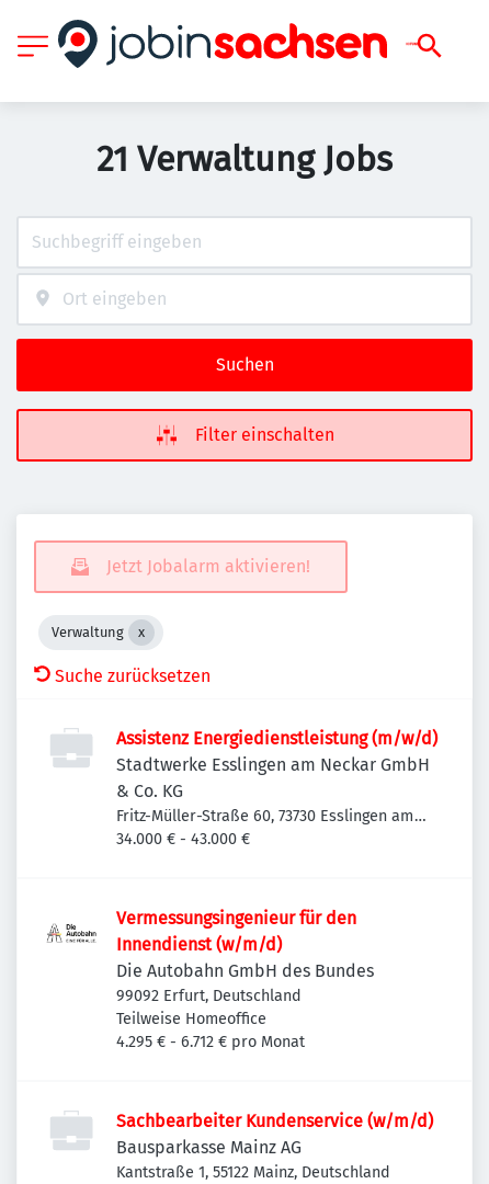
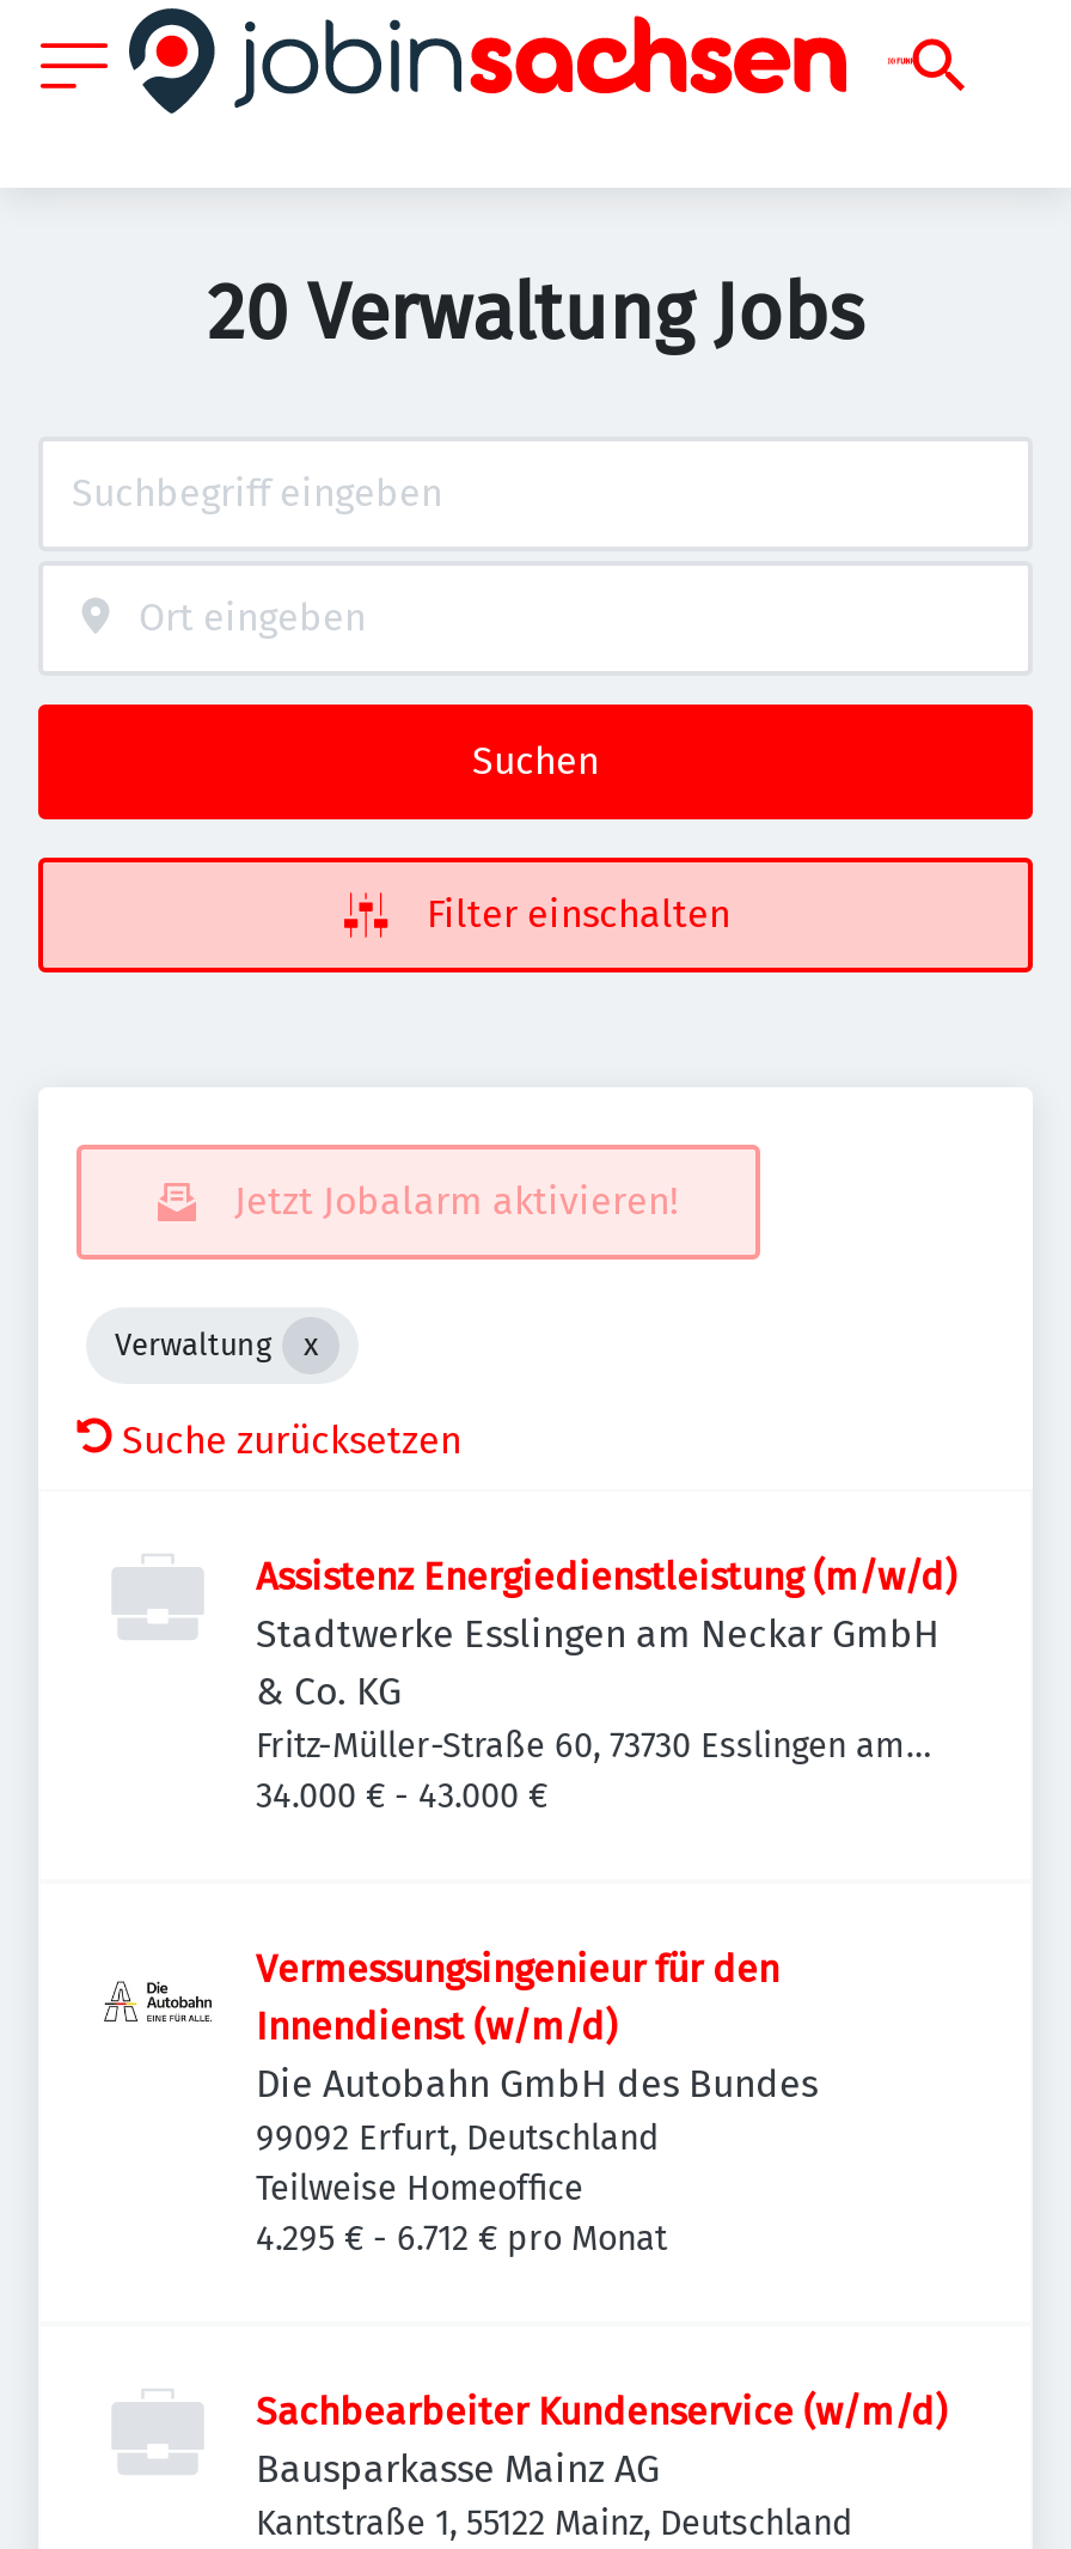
[96,138,393,180] 21 Verwaltung Jobs -> [207,267,864,358] 20 Verwaltung Jobs

